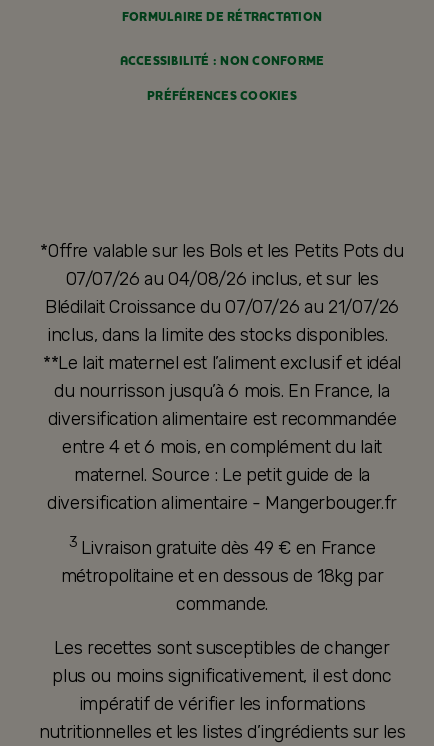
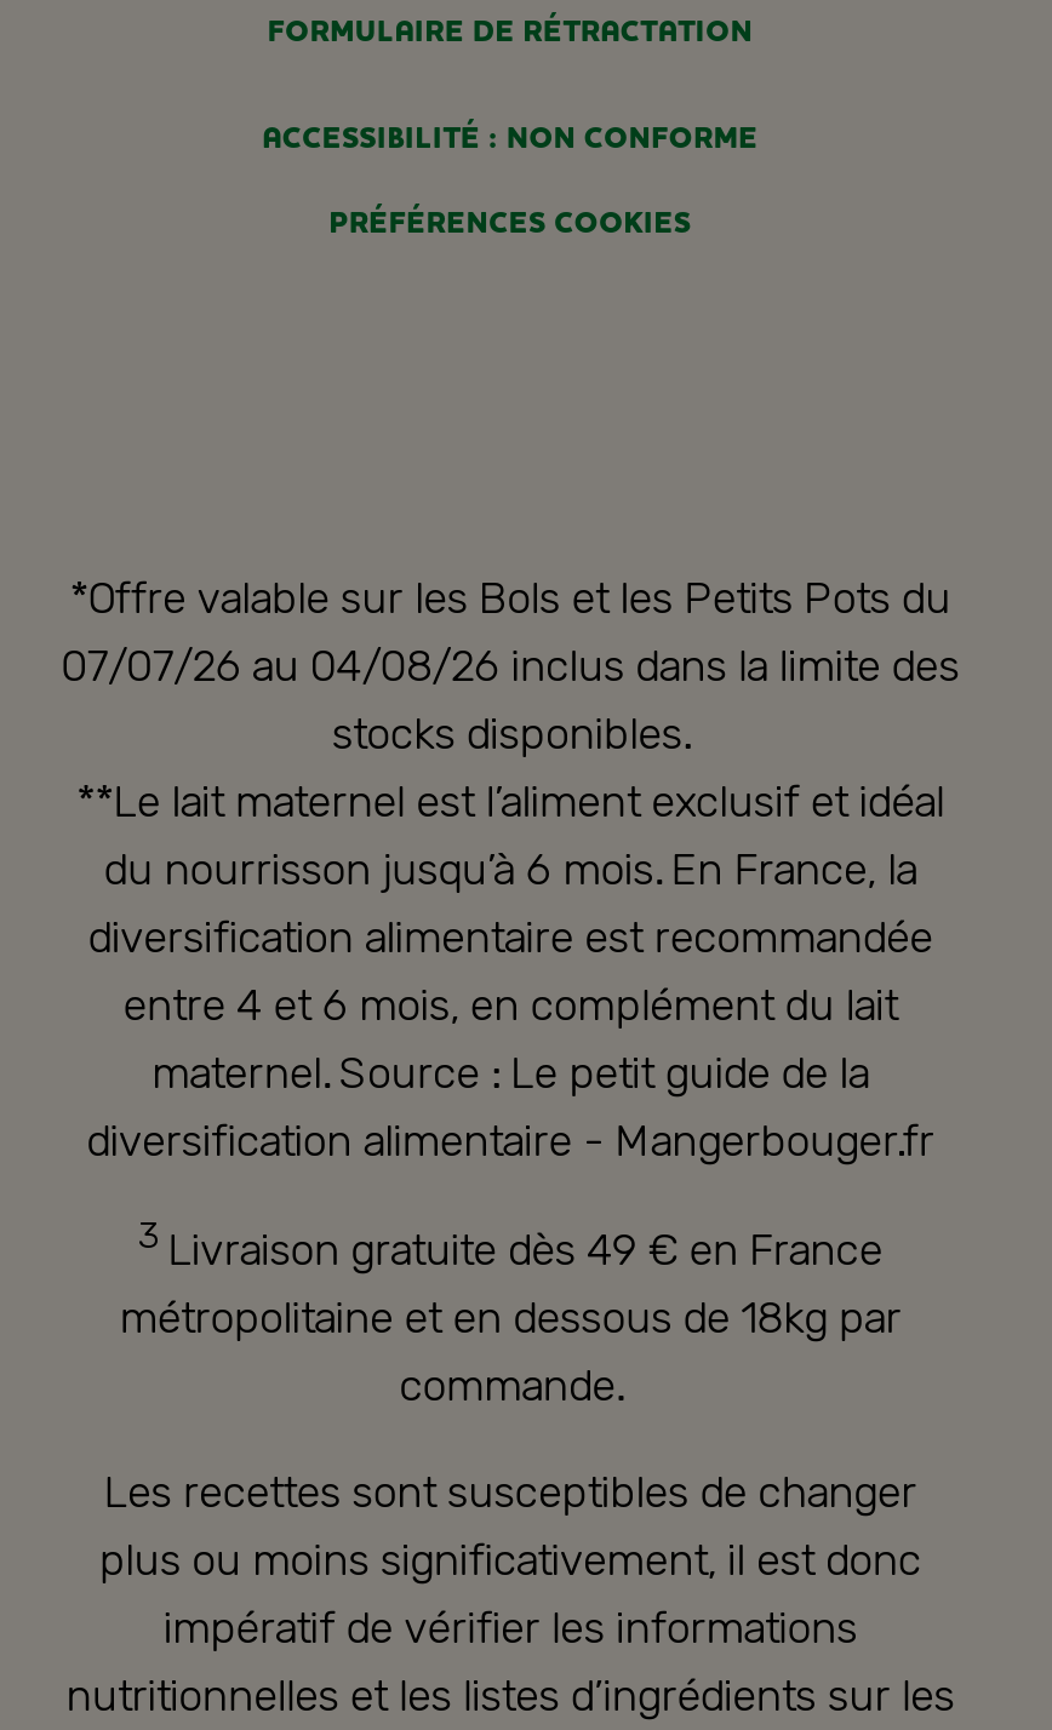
[45,268,399,346] 07/07/26 au 04/08/26 inclus, et sur les | Blédilait Croissance du 07/07/26 au 21/07/26 | inclus, dans la limite des stocks disponibles. -> [61,640,959,762] 07/07/26 au 04/08/26 inclus dans la limite des | stocks disponibles.

